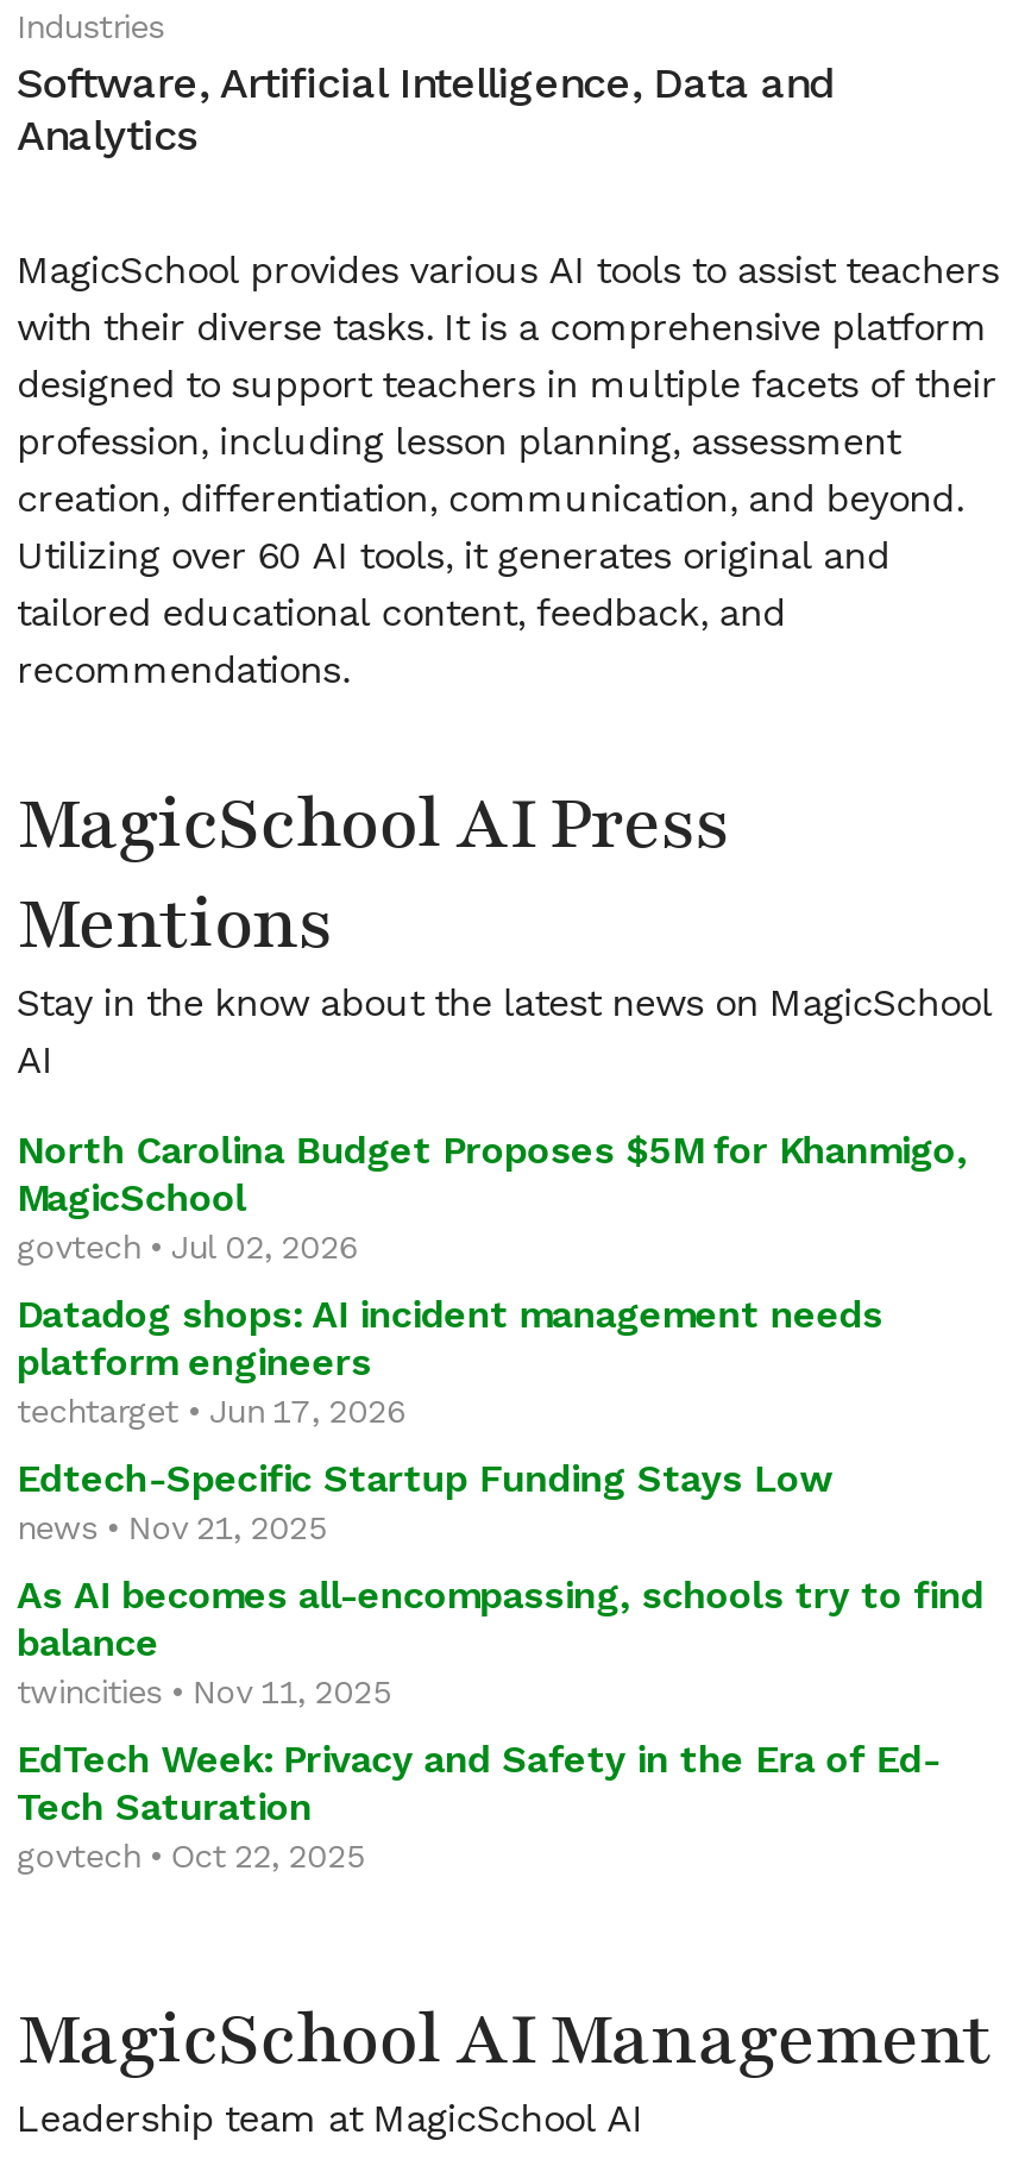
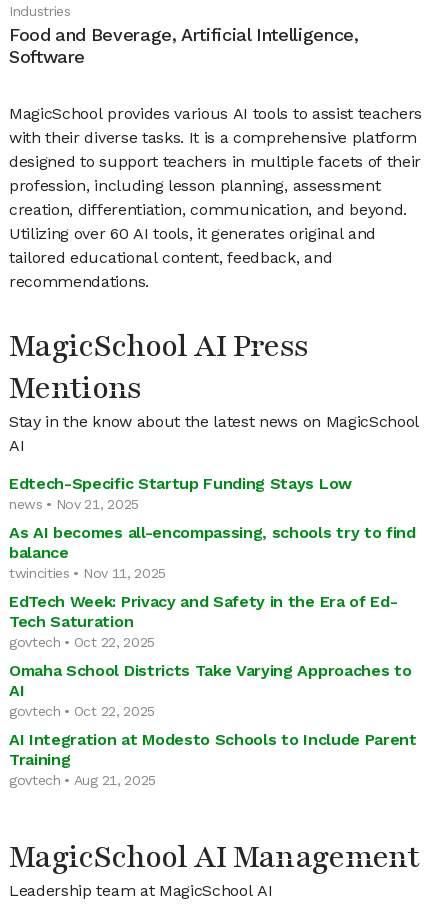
[17,57,834,159] Software, Artificial Intelligence, Data and | Analytics -> [9,24,358,67] Food and Beverage, Artificial Intelligence, | Software
[17,1128,967,1430] North Carolina Budget Proposes $5M for Khanmigo, | MagicSchool | govtech • Jul 02, 2026 | Datadog shops: AI incident management needs | platform engineers | techtarget • Jun 17, 2026 -> none
moved [17,1456,984,1875] -> [9,474,416,650]: Edtech-Specific Startup Funding Stays Low | news • Nov 21, 2025 | As AI becomes all-encompassing, schools try to find | balance | twincities • Nov 11, 2025 | EdTech Week: Privacy and Safety in the Era of Ed- | Tech Saturation | govtech • Oct 22, 2025
none -> [9,661,417,788] Omaha School Districts Take Varying Approaches to | AI | govtech • Oct 22, 2025 | AI Integration at Modesto Schools to Include Parent | Training | govtech • Aug 21, 2025

